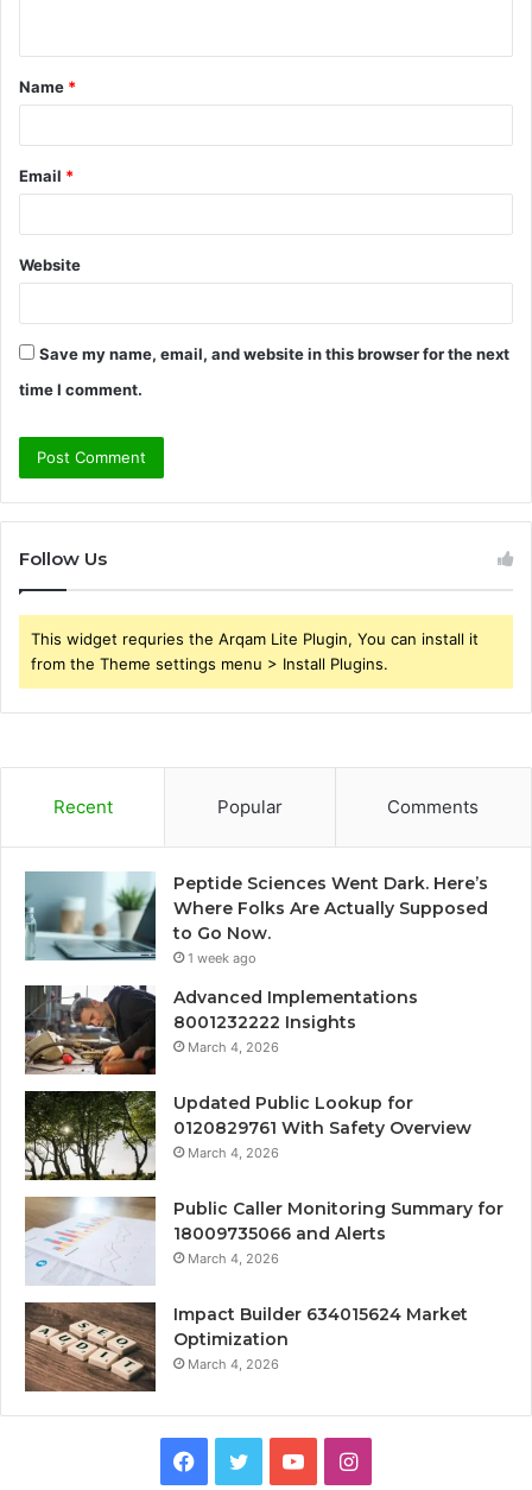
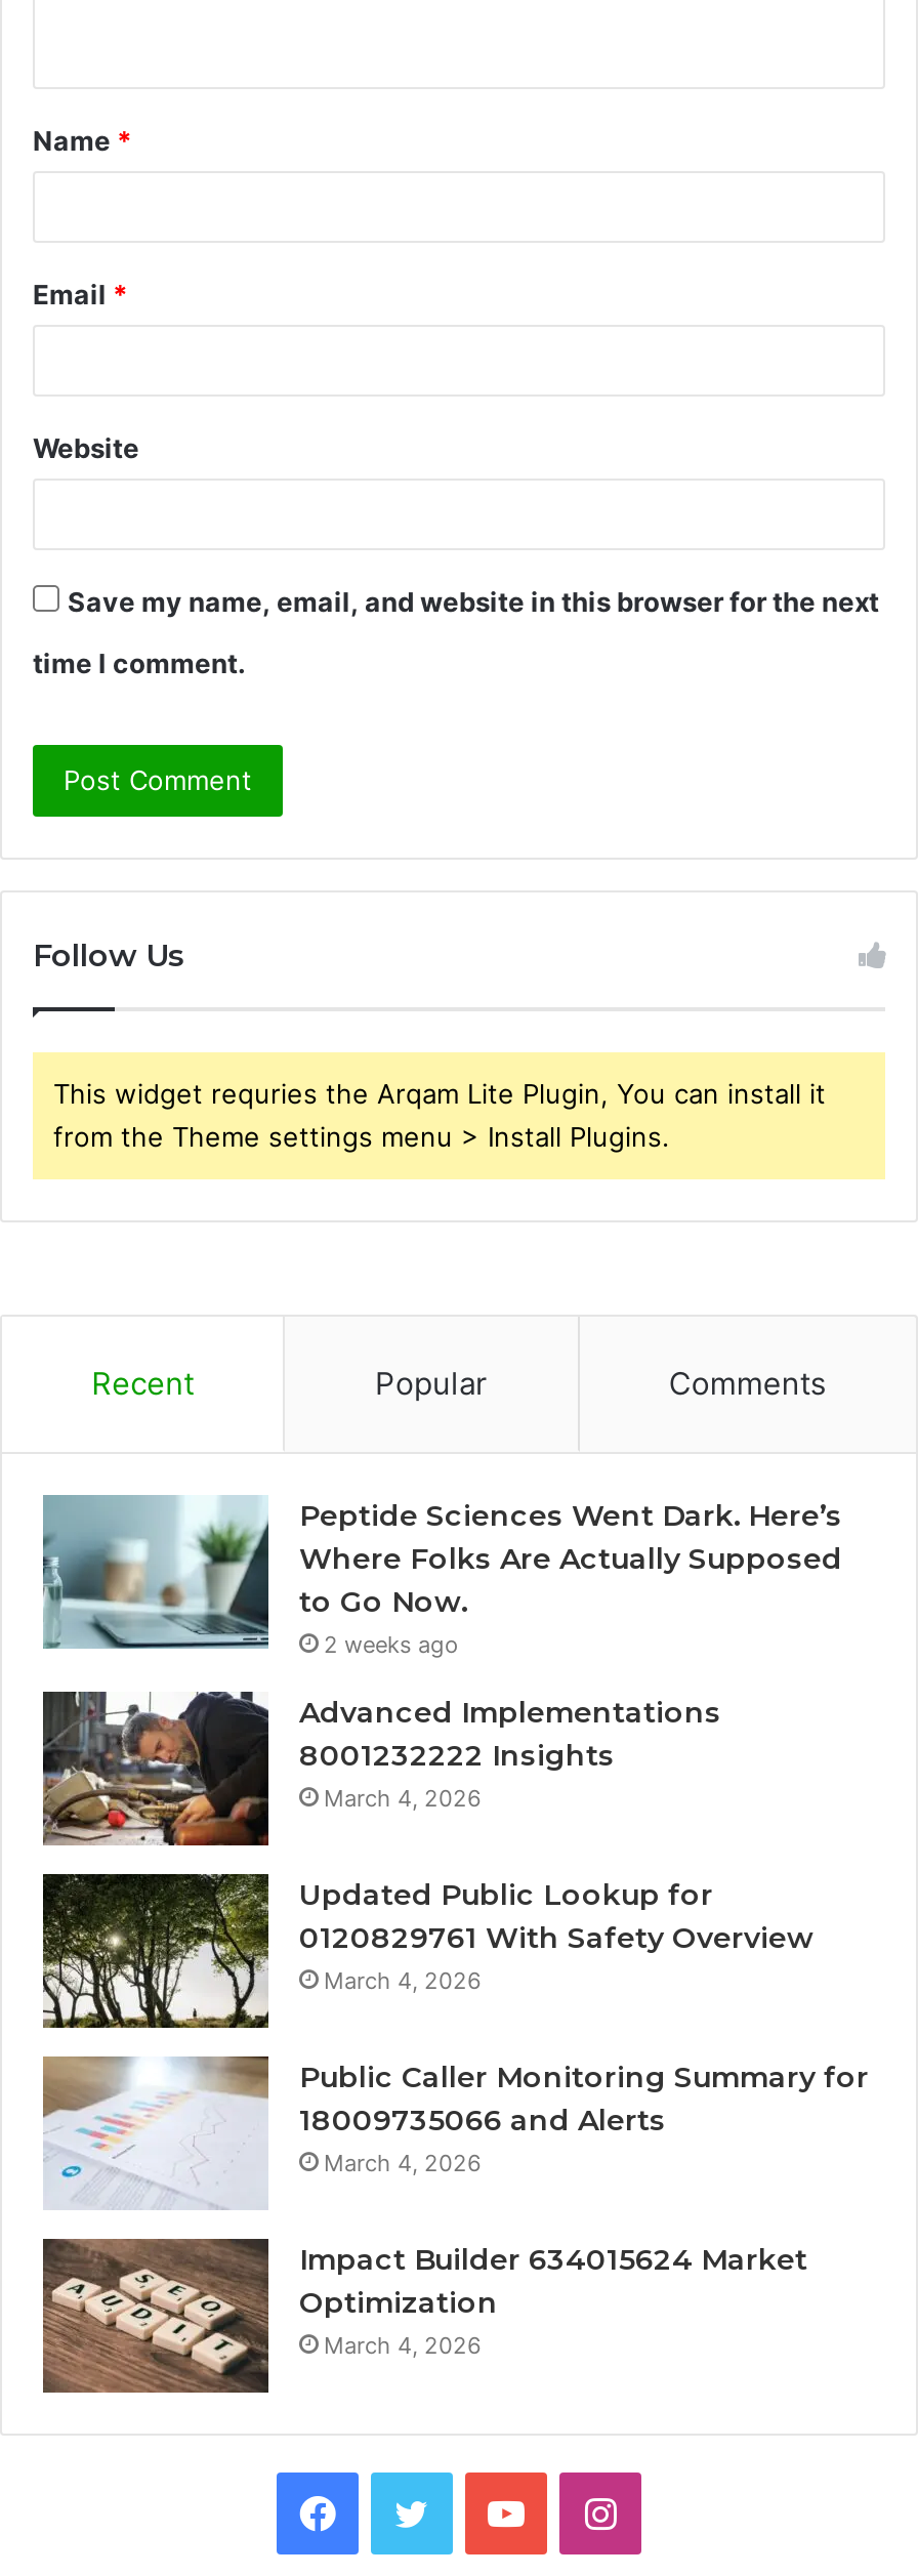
[188,949,256,966] 1 week ago -> [324,1629,459,1658] 2 weeks ago

